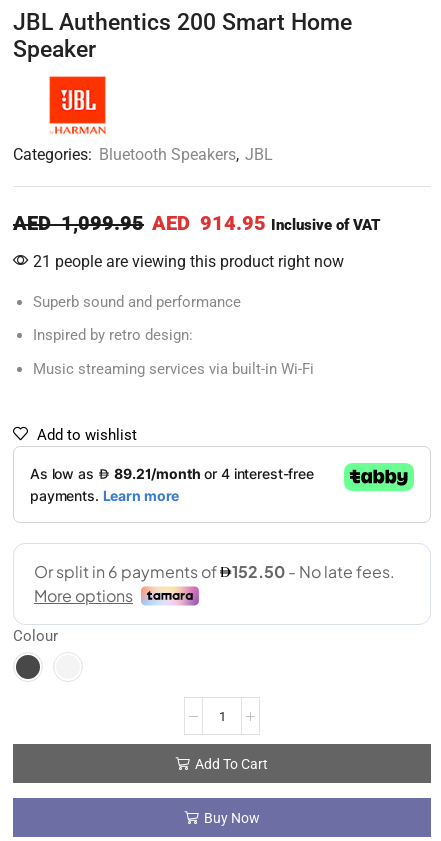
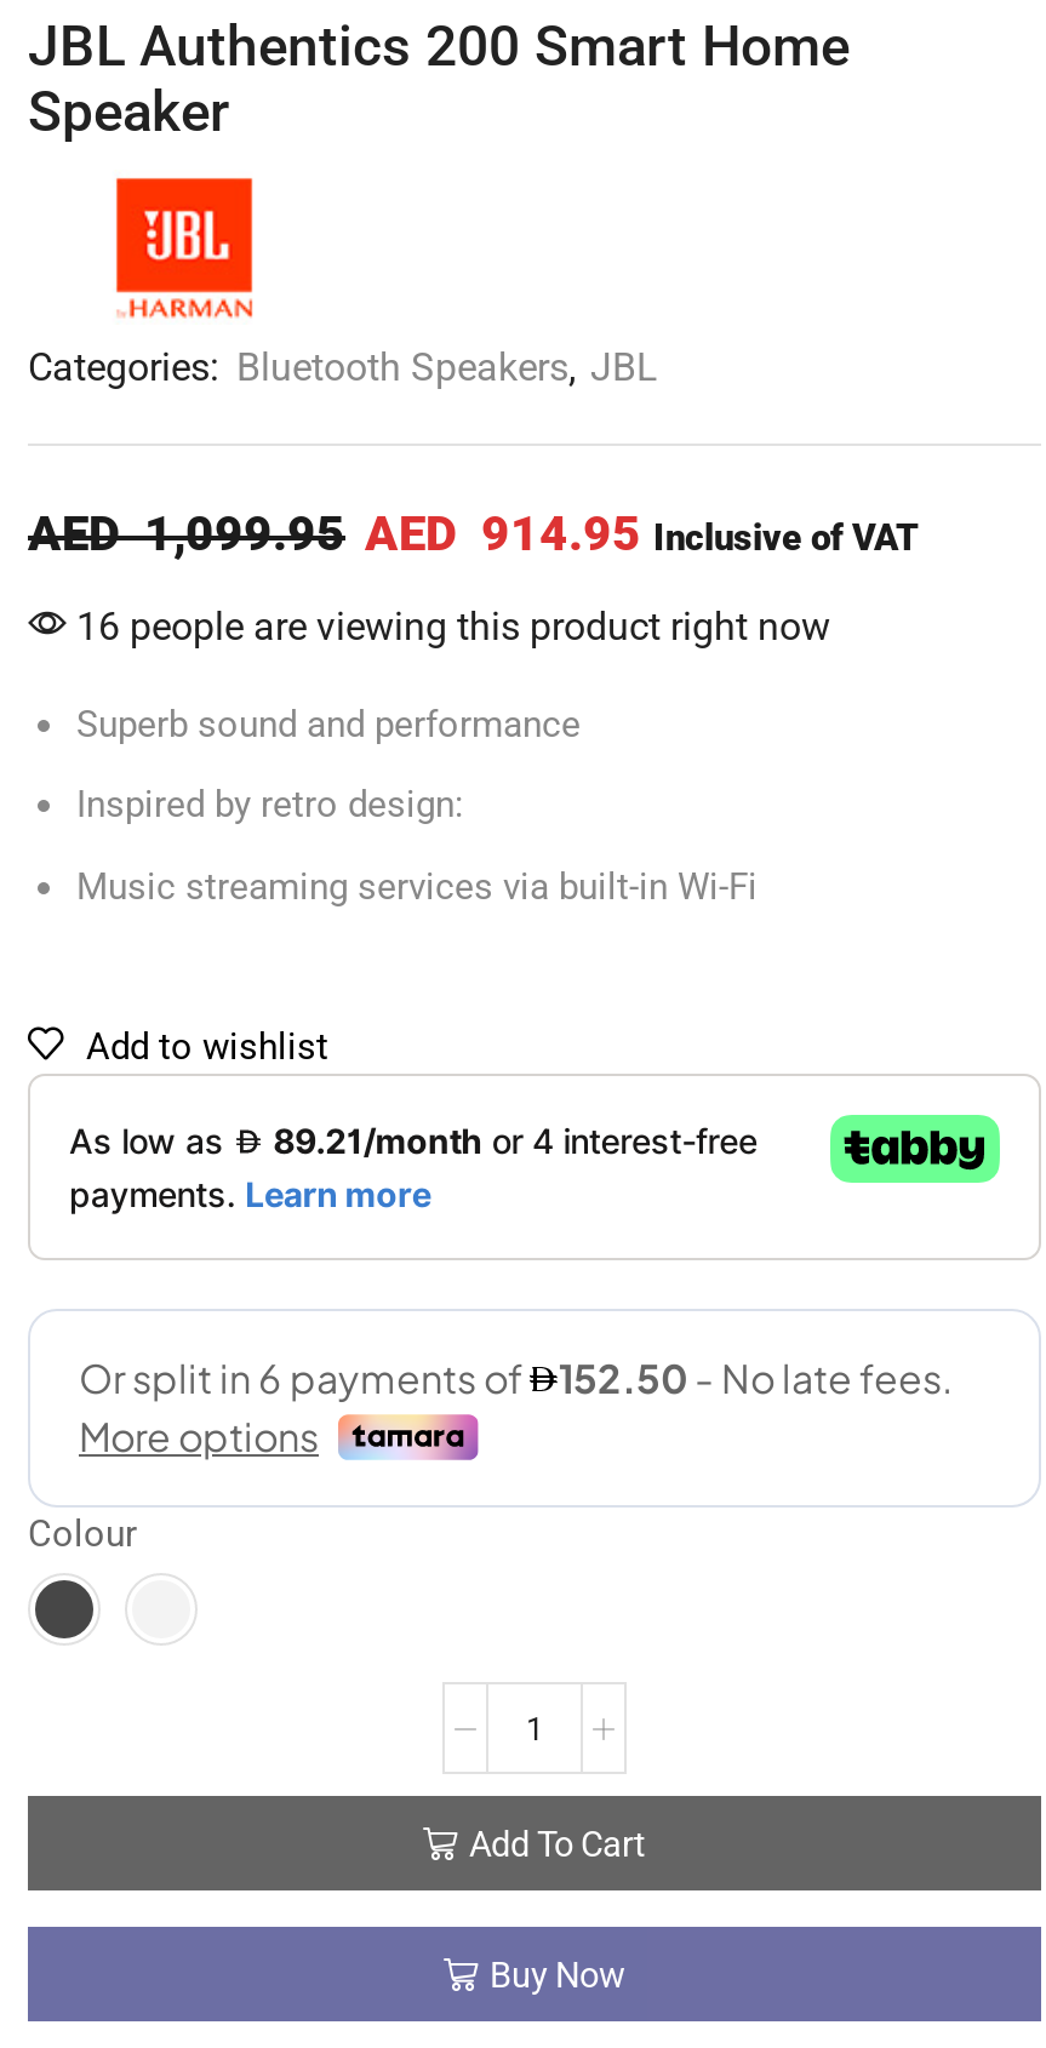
[29,252,344,271] 21 people are viewing this product right now -> [67,603,830,649] 16 people are viewing this product right now

